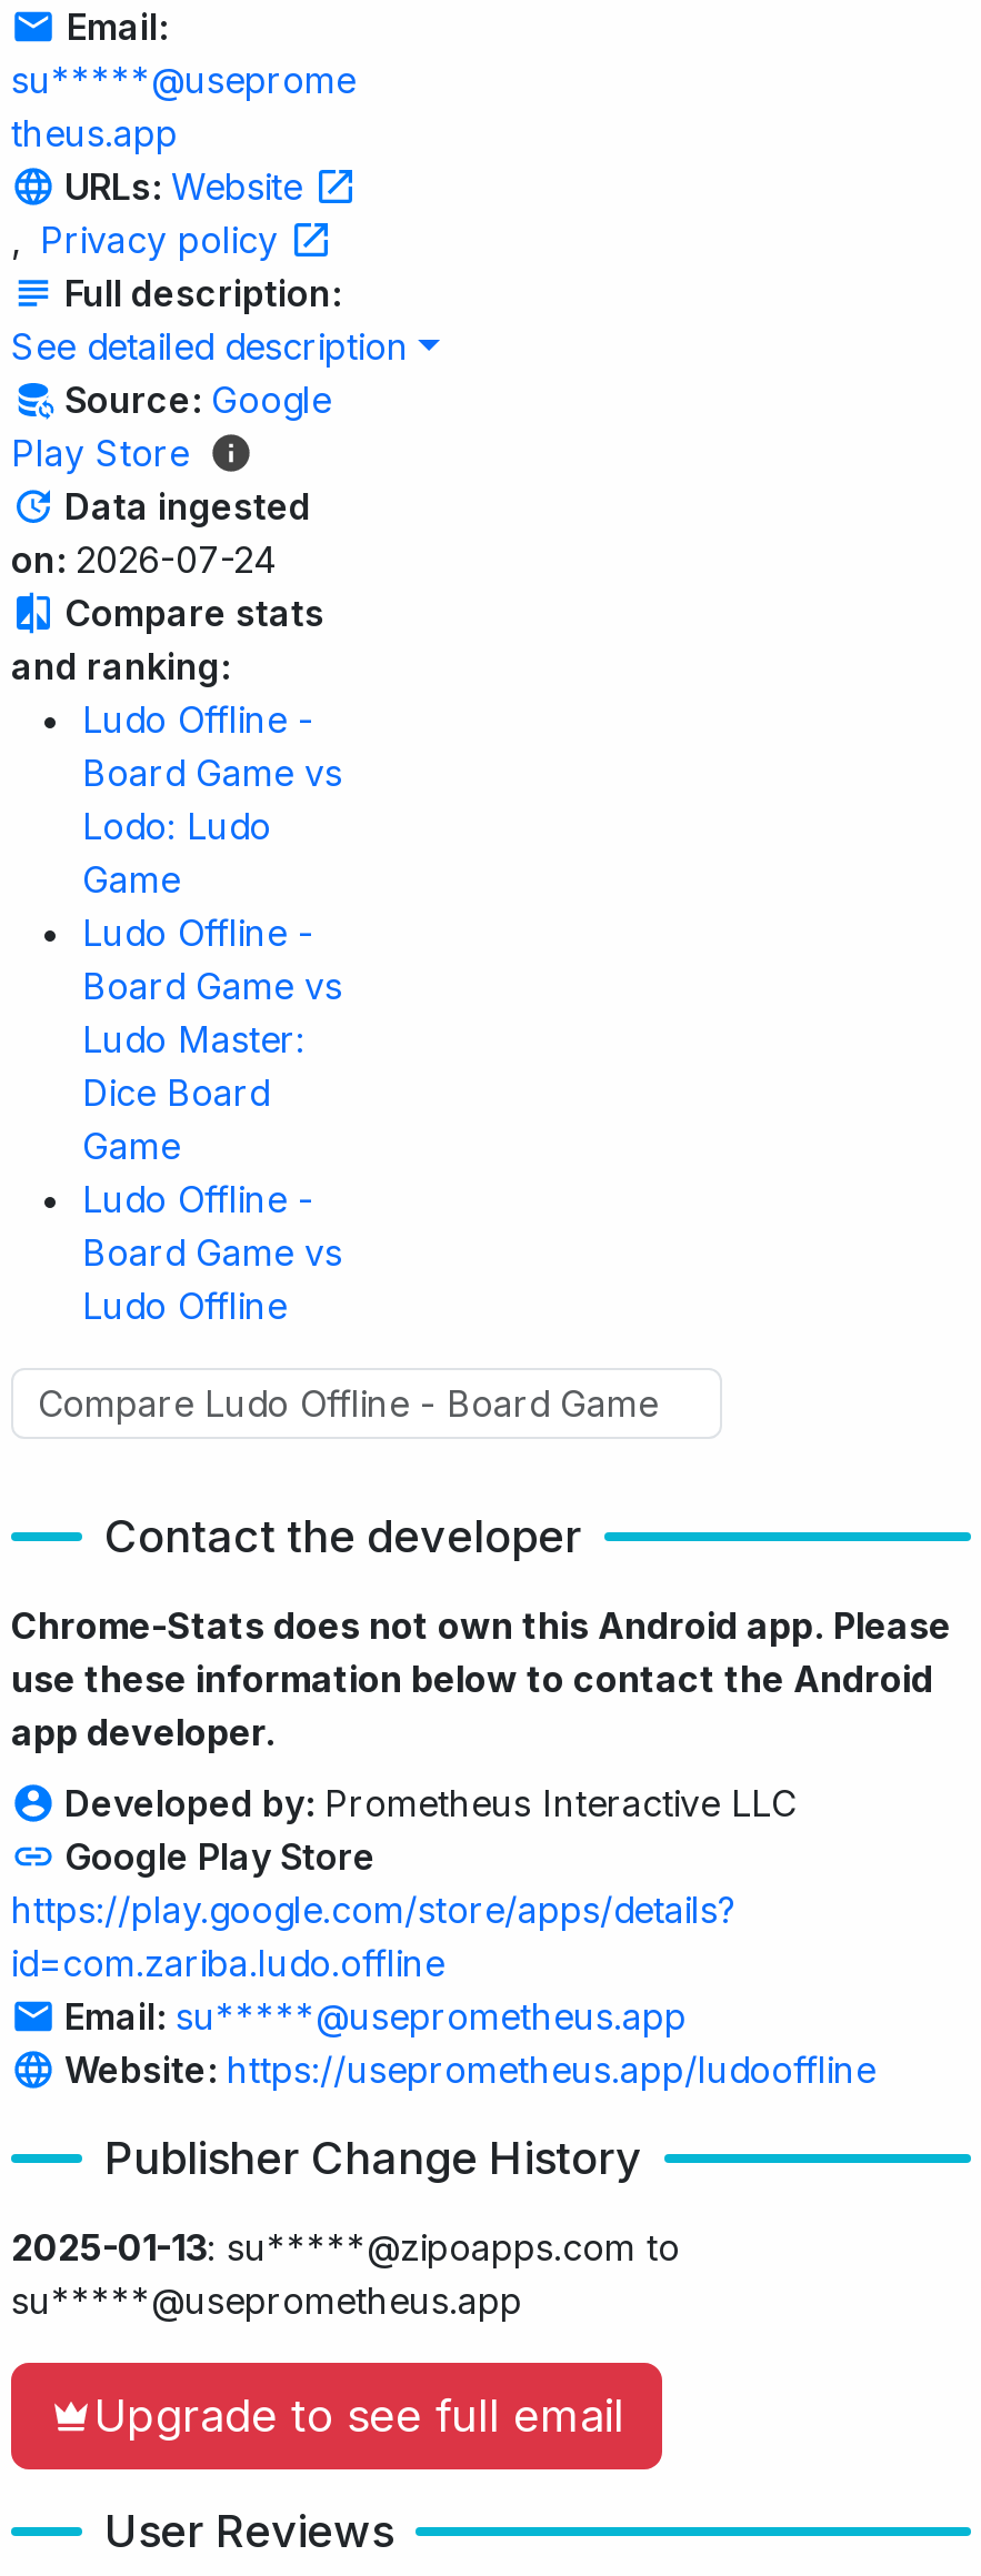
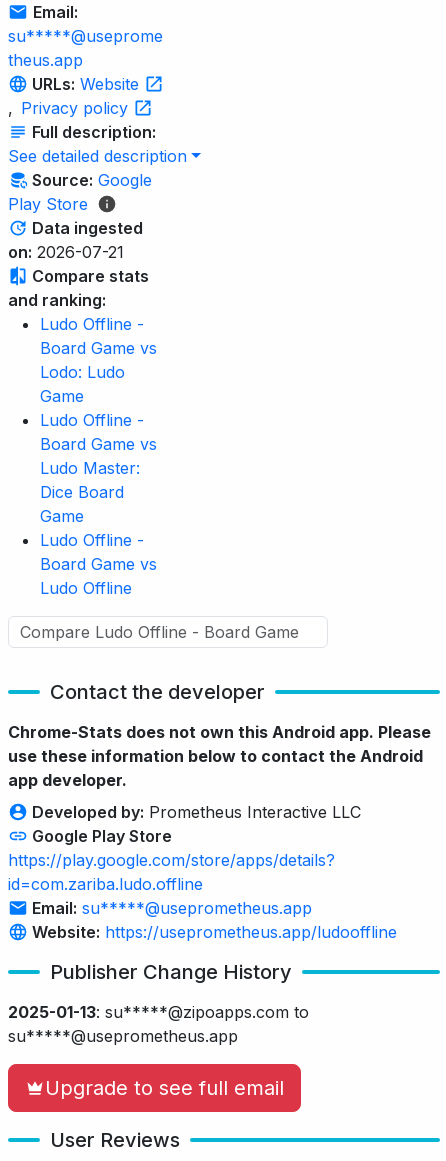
[11,538,278,582] on: 2026-07-24 -> [8,242,124,262] on: 2026-07-21

